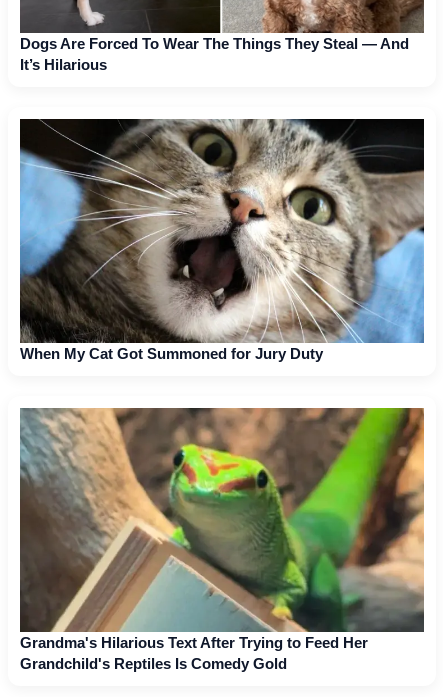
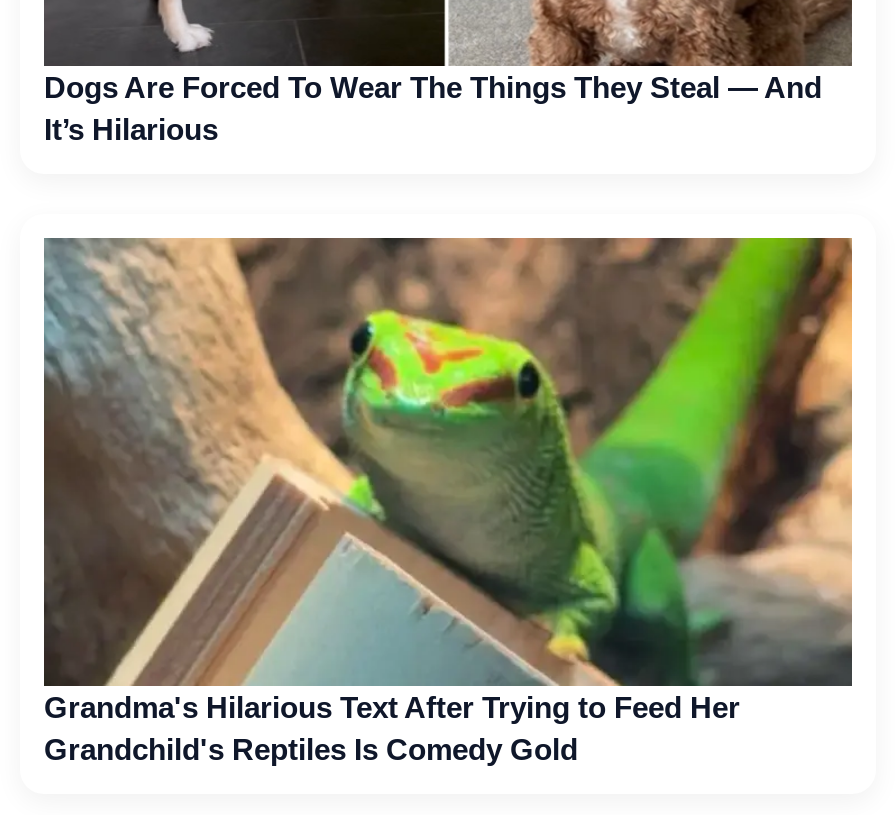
[19,118,425,362] [image] | When My Cat Got Summoned for Jury Duty -> none

